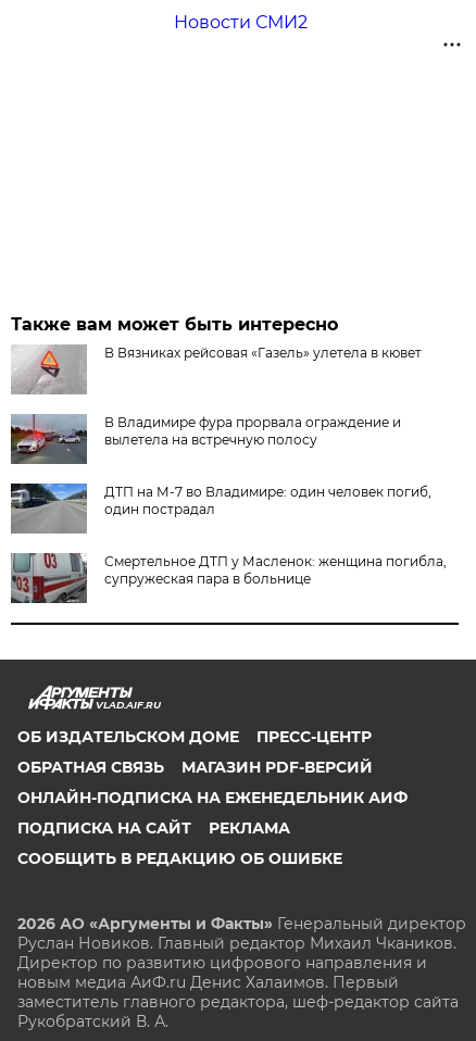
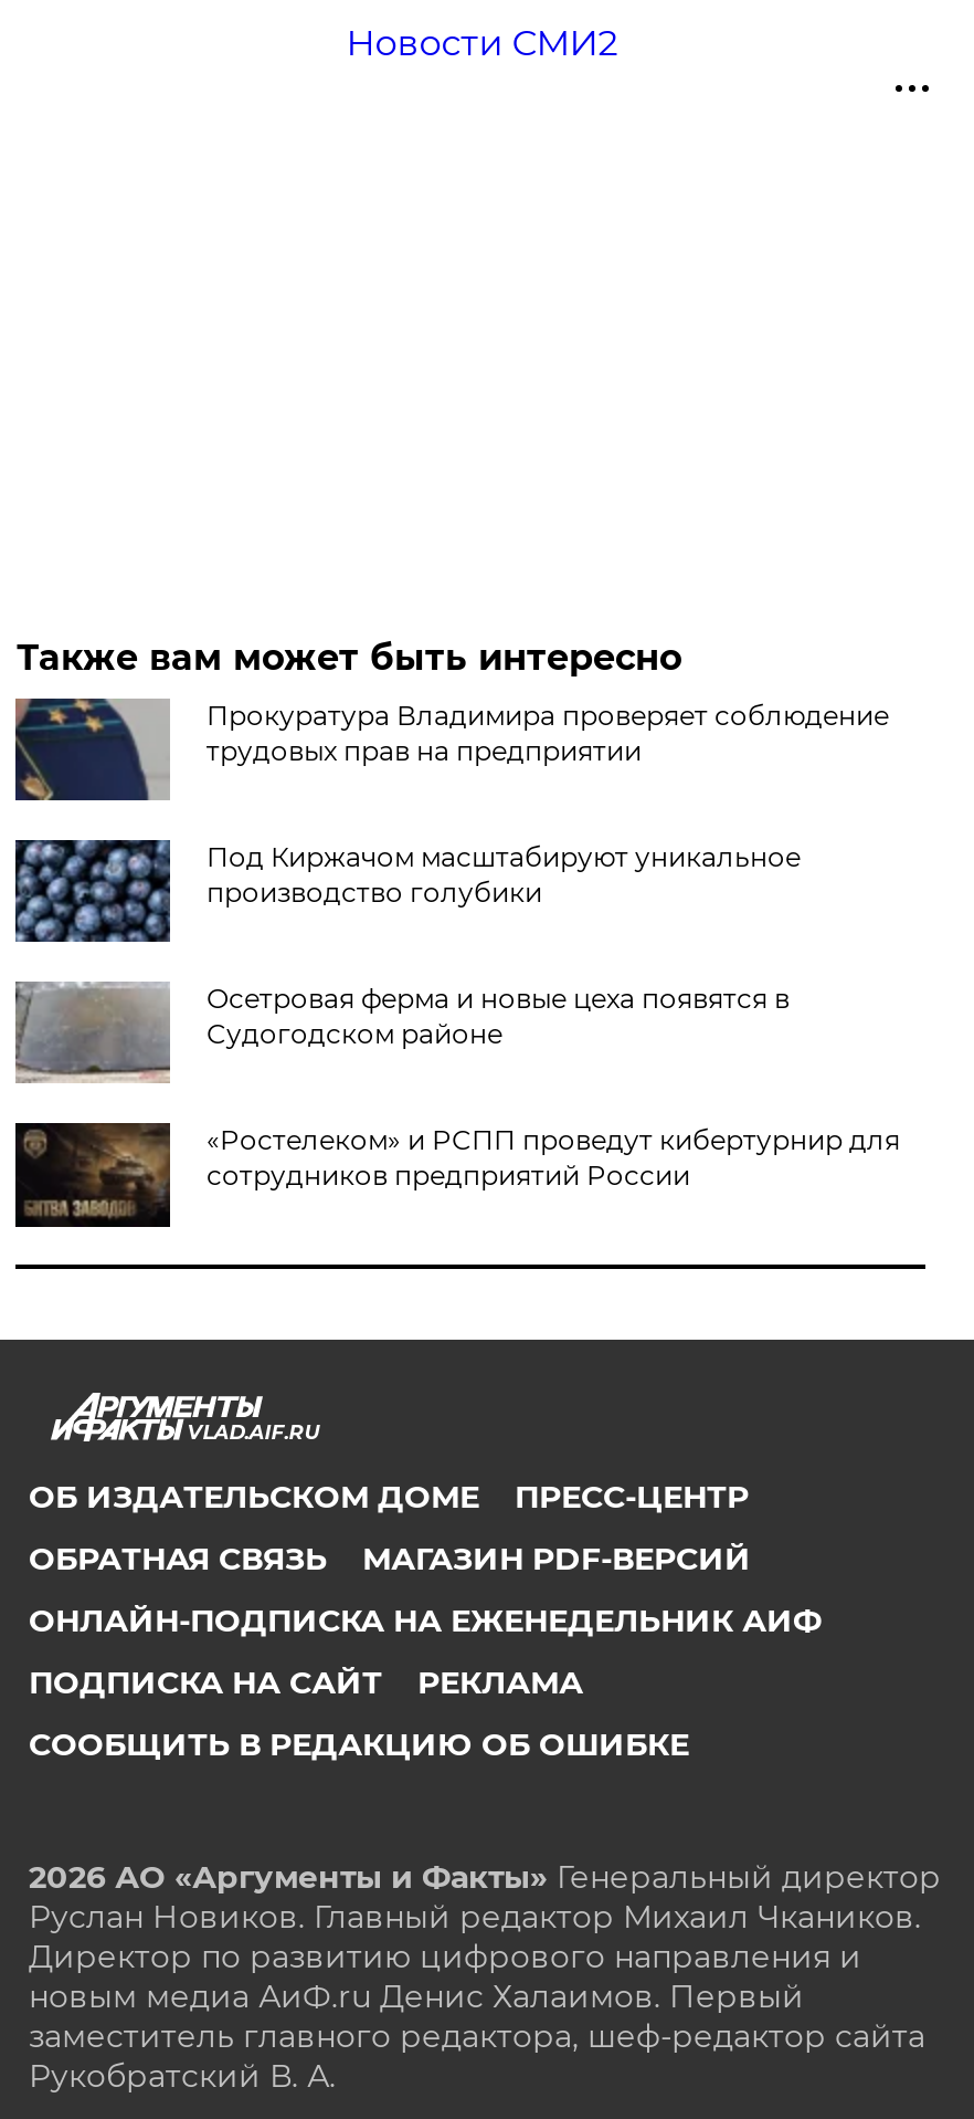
[11,344,422,393] [image] | В Вязниках рейсовая «Газель» улетела в кювет -> [13,696,889,800] [image] | Прокуратура Владимира проверяет соблюдение | трудовых прав на предприятии
[10,413,401,465] [image] | В Владимире фура прорвала ограждение и | вылетела на встречную полосу -> [13,838,800,944] [image] | Под Киржачом масштабируют уникальное | производство голубики
[11,482,432,534] [image] | ДТП на М-7 во Владимире: один человек погиб, | один пострадал -> [13,982,789,1083] [image] | Осетровая ферма и новые цеха появятся в | Судогодском районе
[10,552,447,604] [image] | Смертельное ДТП у Масленок: женщина погибла, | супружеская пара в больнице -> [15,1121,900,1229] [image] | «Ростелеком» и РСПП проведут кибертурнир для | сотрудников предприятий России

